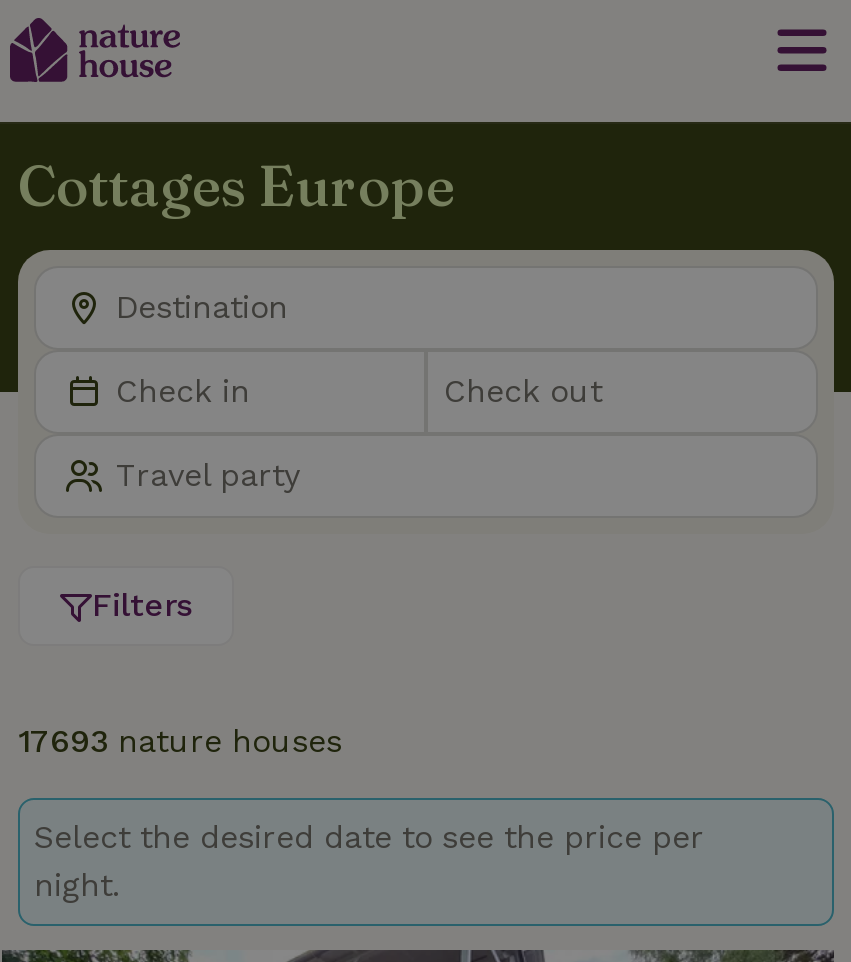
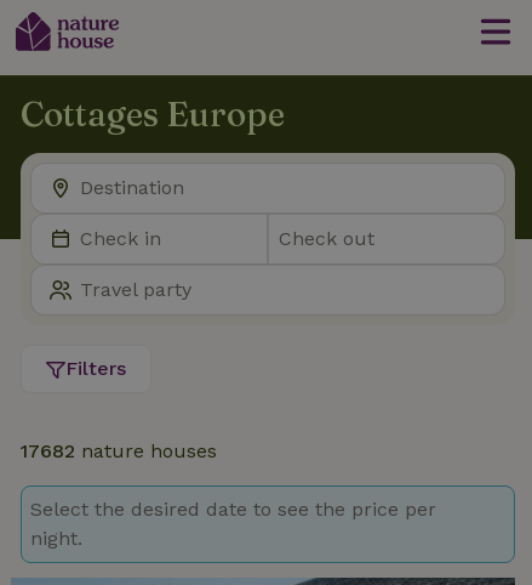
[18,722,342,760] 17693 nature houses -> [21,439,217,462] 17682 nature houses

